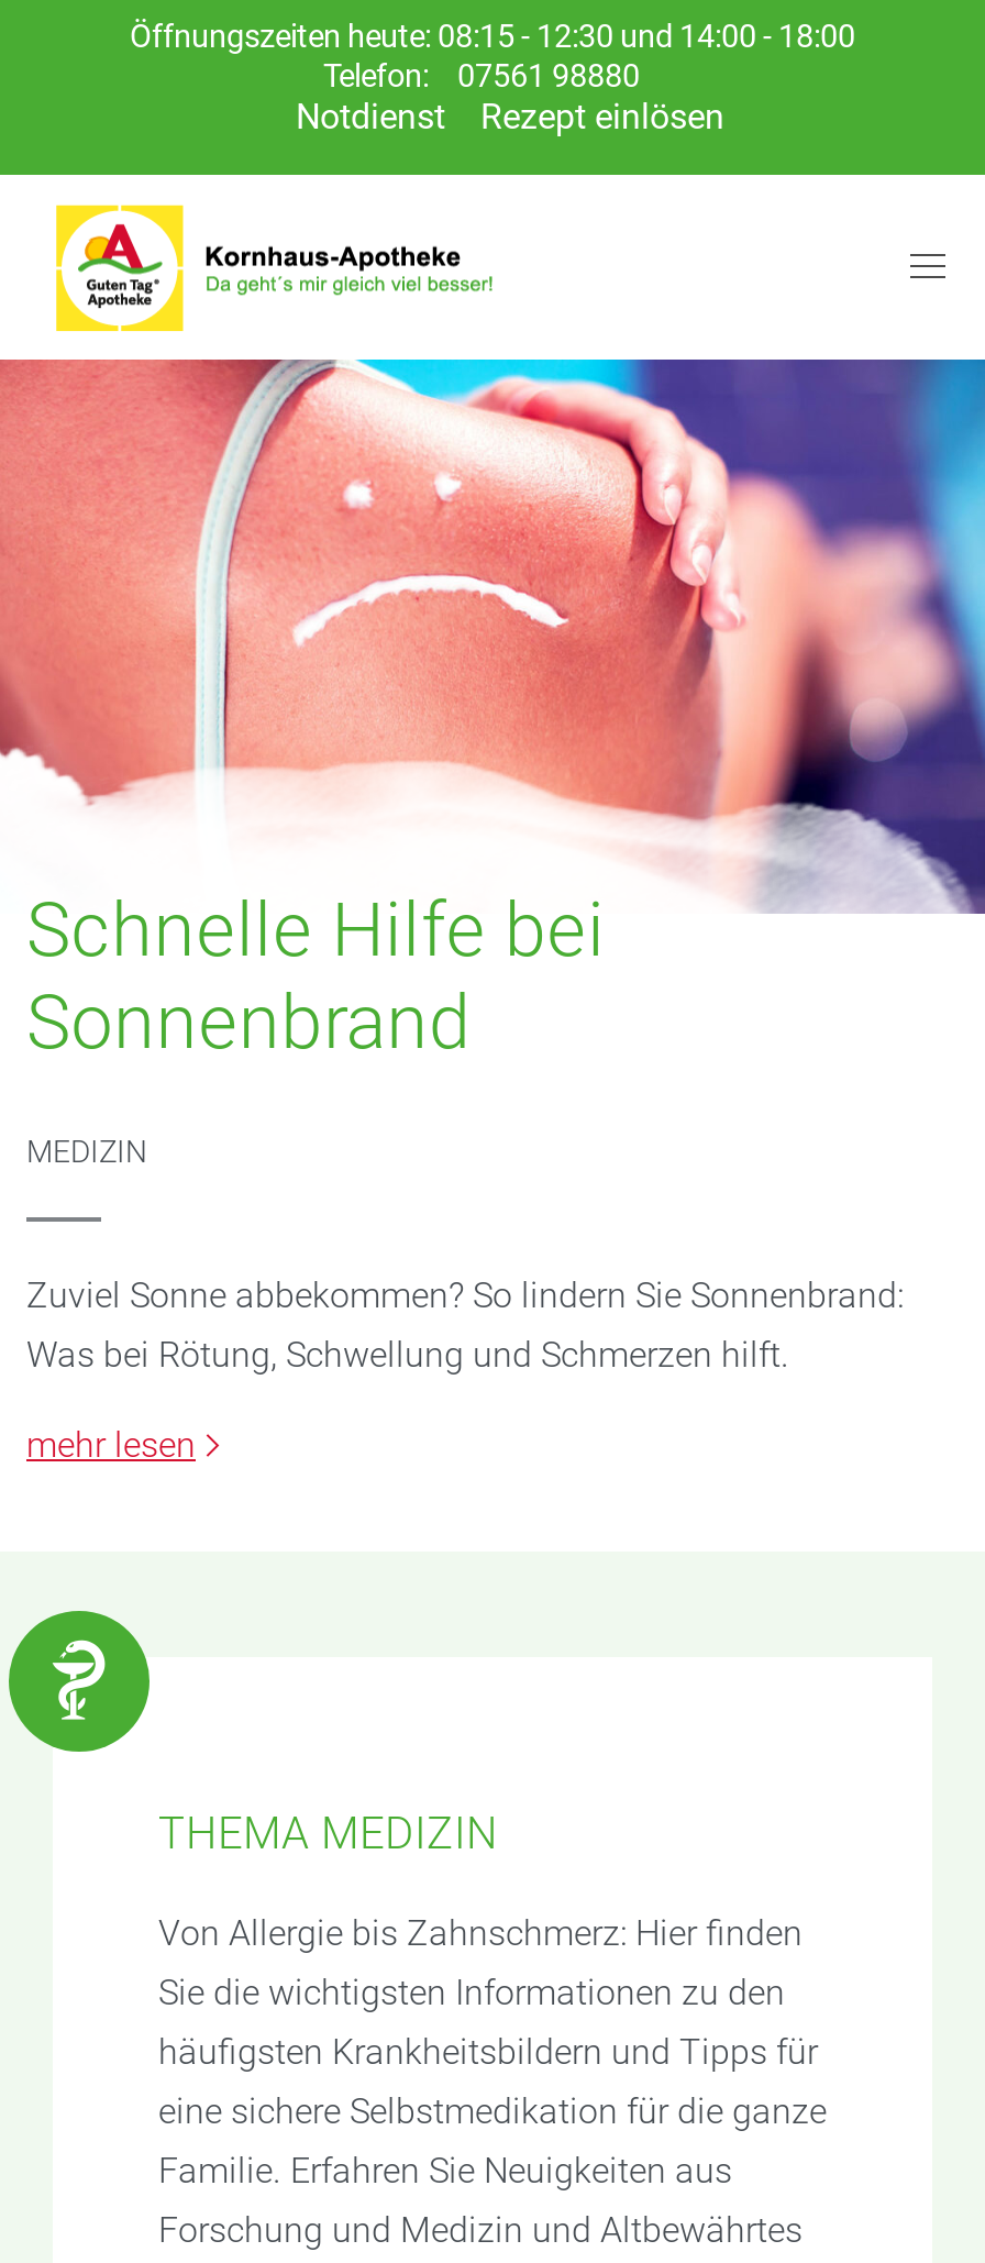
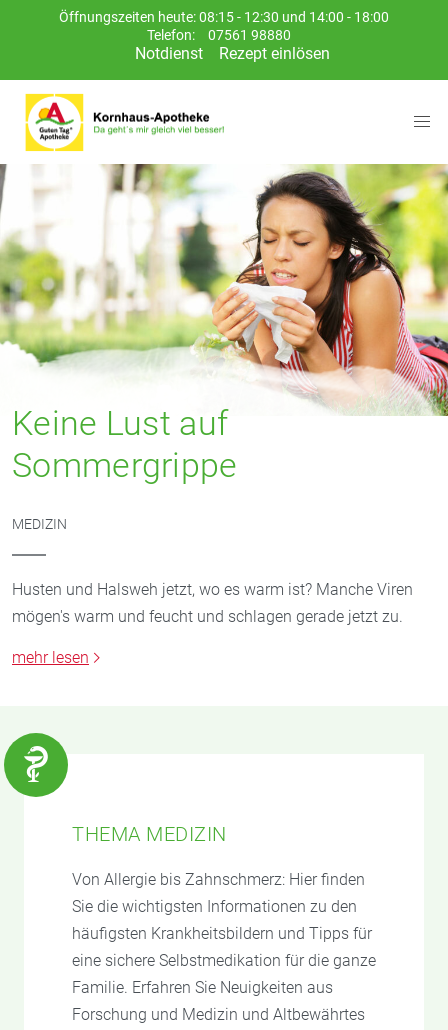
[7,357,978,1066] [image] | Schnelle Hilfe bei | Sonnenbrand -> [3,163,445,485] [image] | Keine Lust auf | Sommergrippe
[26,1275,904,1376] Zuviel Sonne abbekommen? So lindern Sie Sonnenbrand: | Was bei Rötung, Schwellung und Schmerzen hilft. -> [12,580,413,626] Husten und Halsweh jetzt, wo es warm ist? Manche Viren | mögen's warm und feucht und schlagen gerade jetzt zu.

